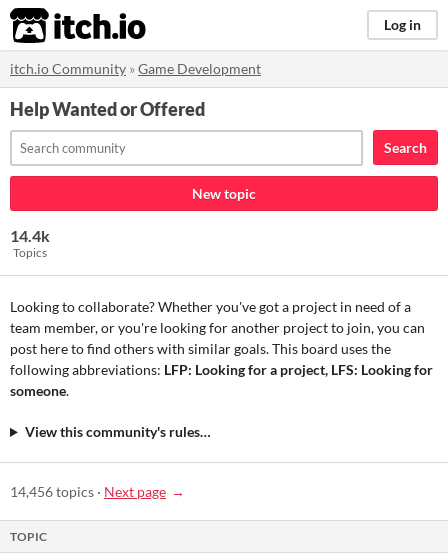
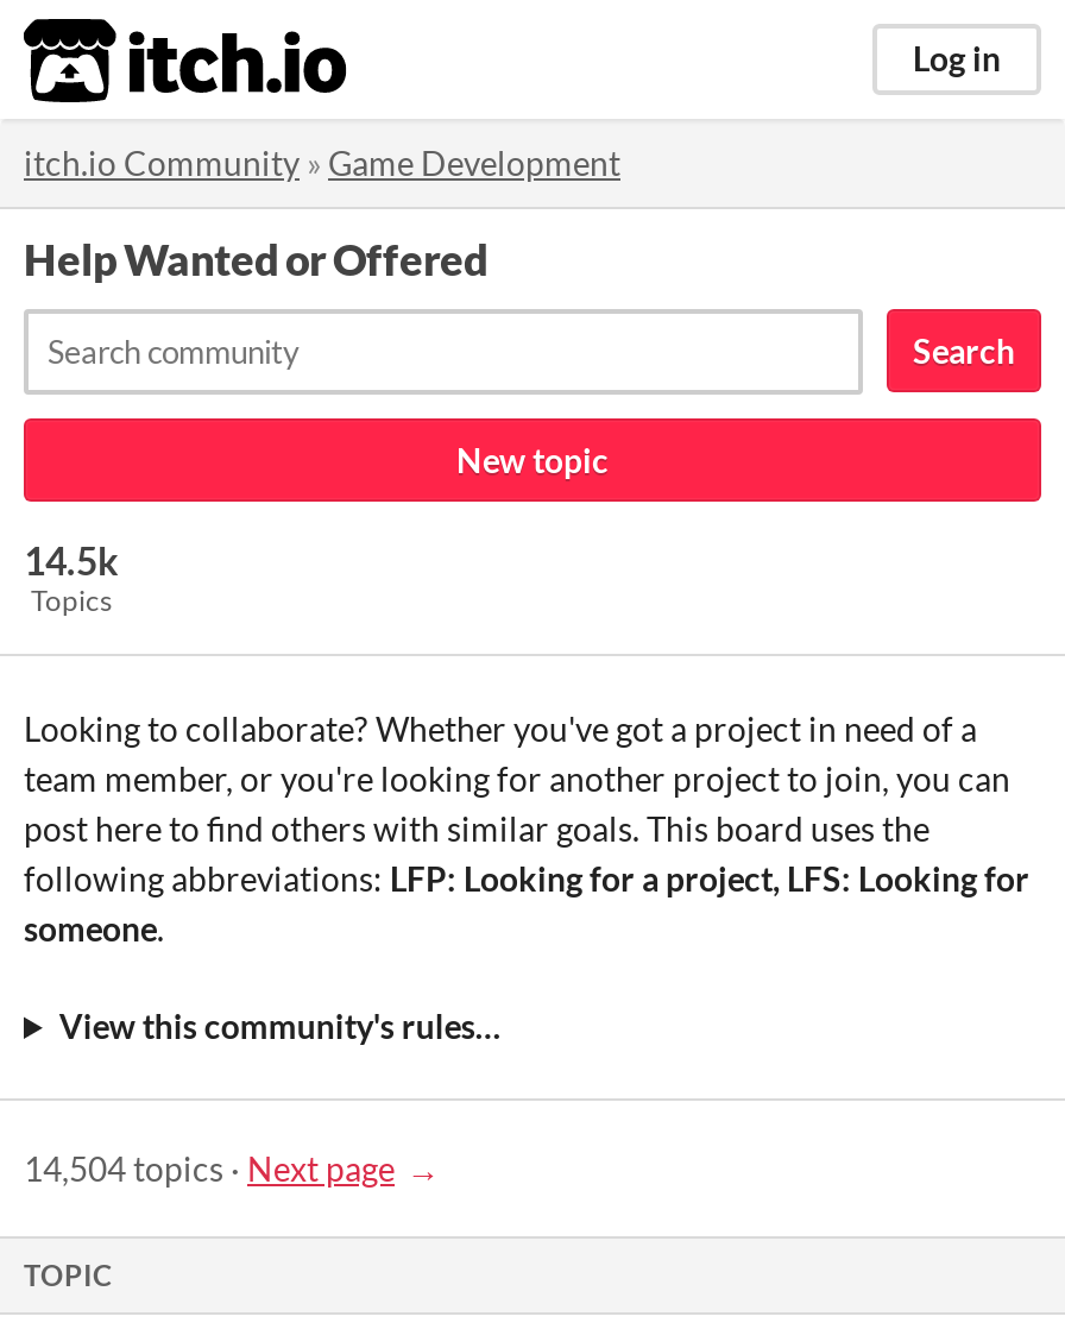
[10,226,50,245] 14.4k -> [24,537,119,582] 14.5k
[10,483,166,500] 14,456 topics · Next page -> [24,1148,395,1189] 14,504 topics · Next page

